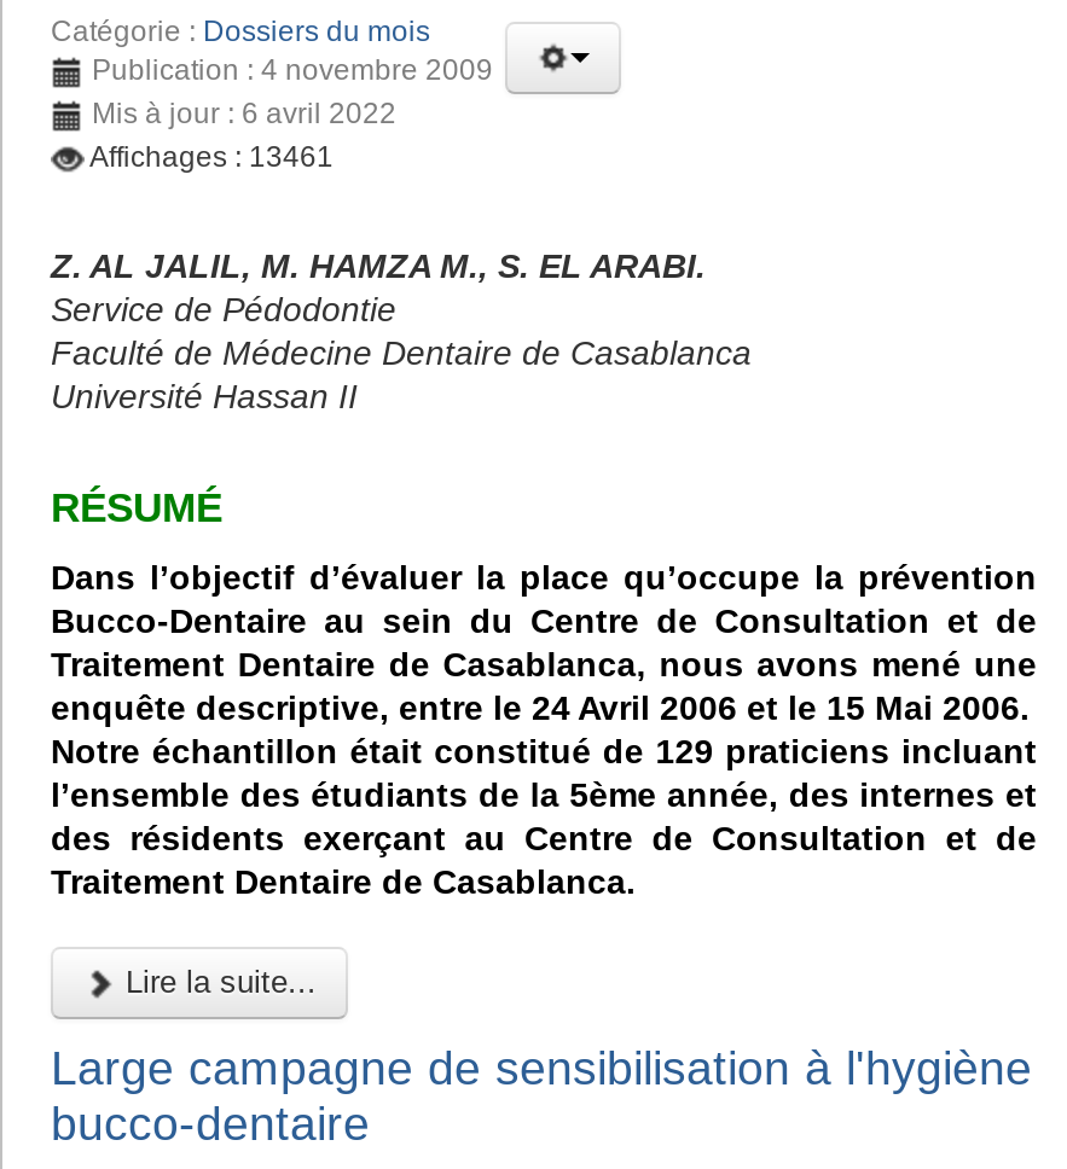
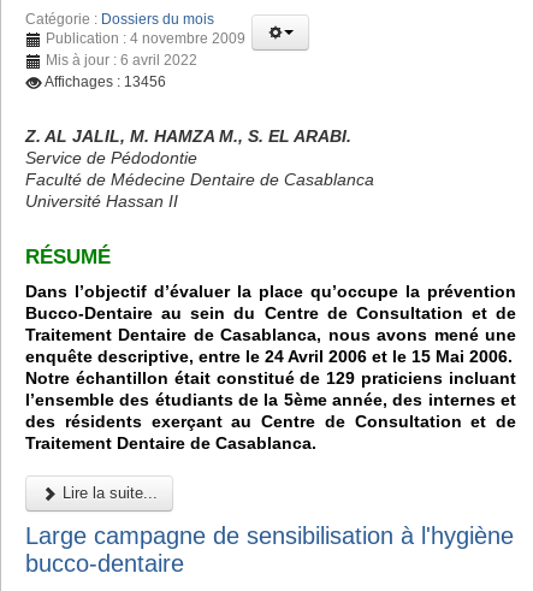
[89,140,334,174] Affichages : 13461 -> [45,73,166,90] Affichages : 13456

